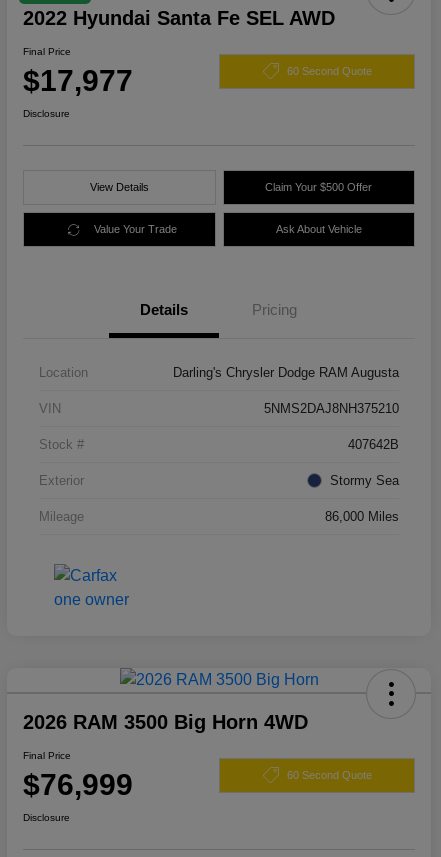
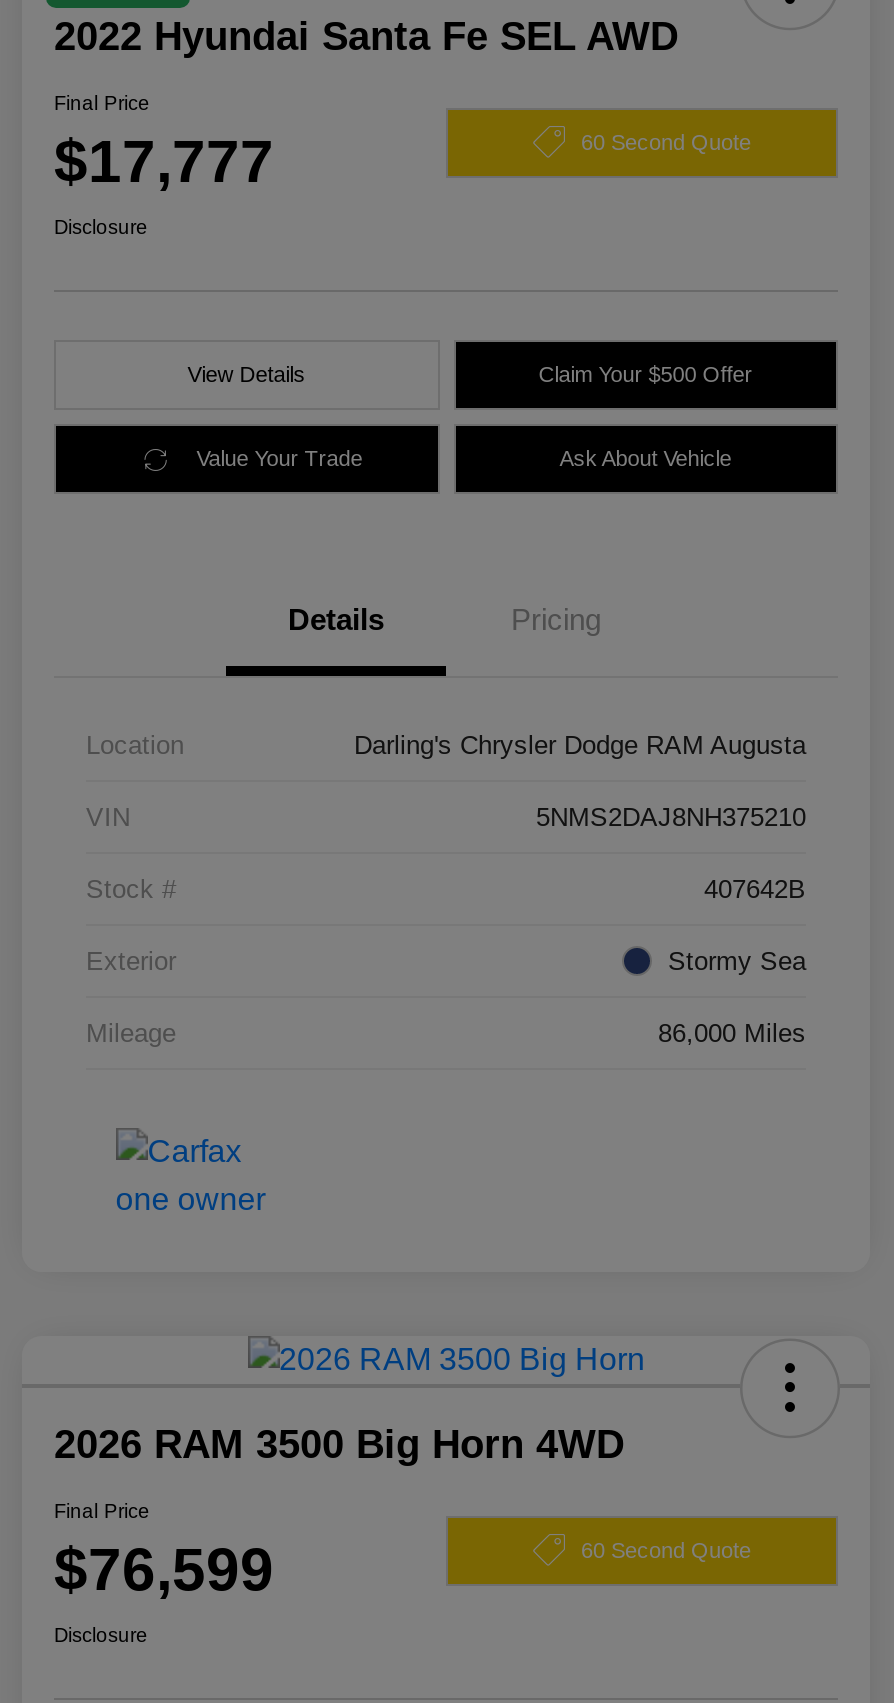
[23,64,133,97] $17,977 -> [54,128,274,194] $17,777
[23,768,133,801] $76,999 -> [54,1536,274,1602] $76,599

